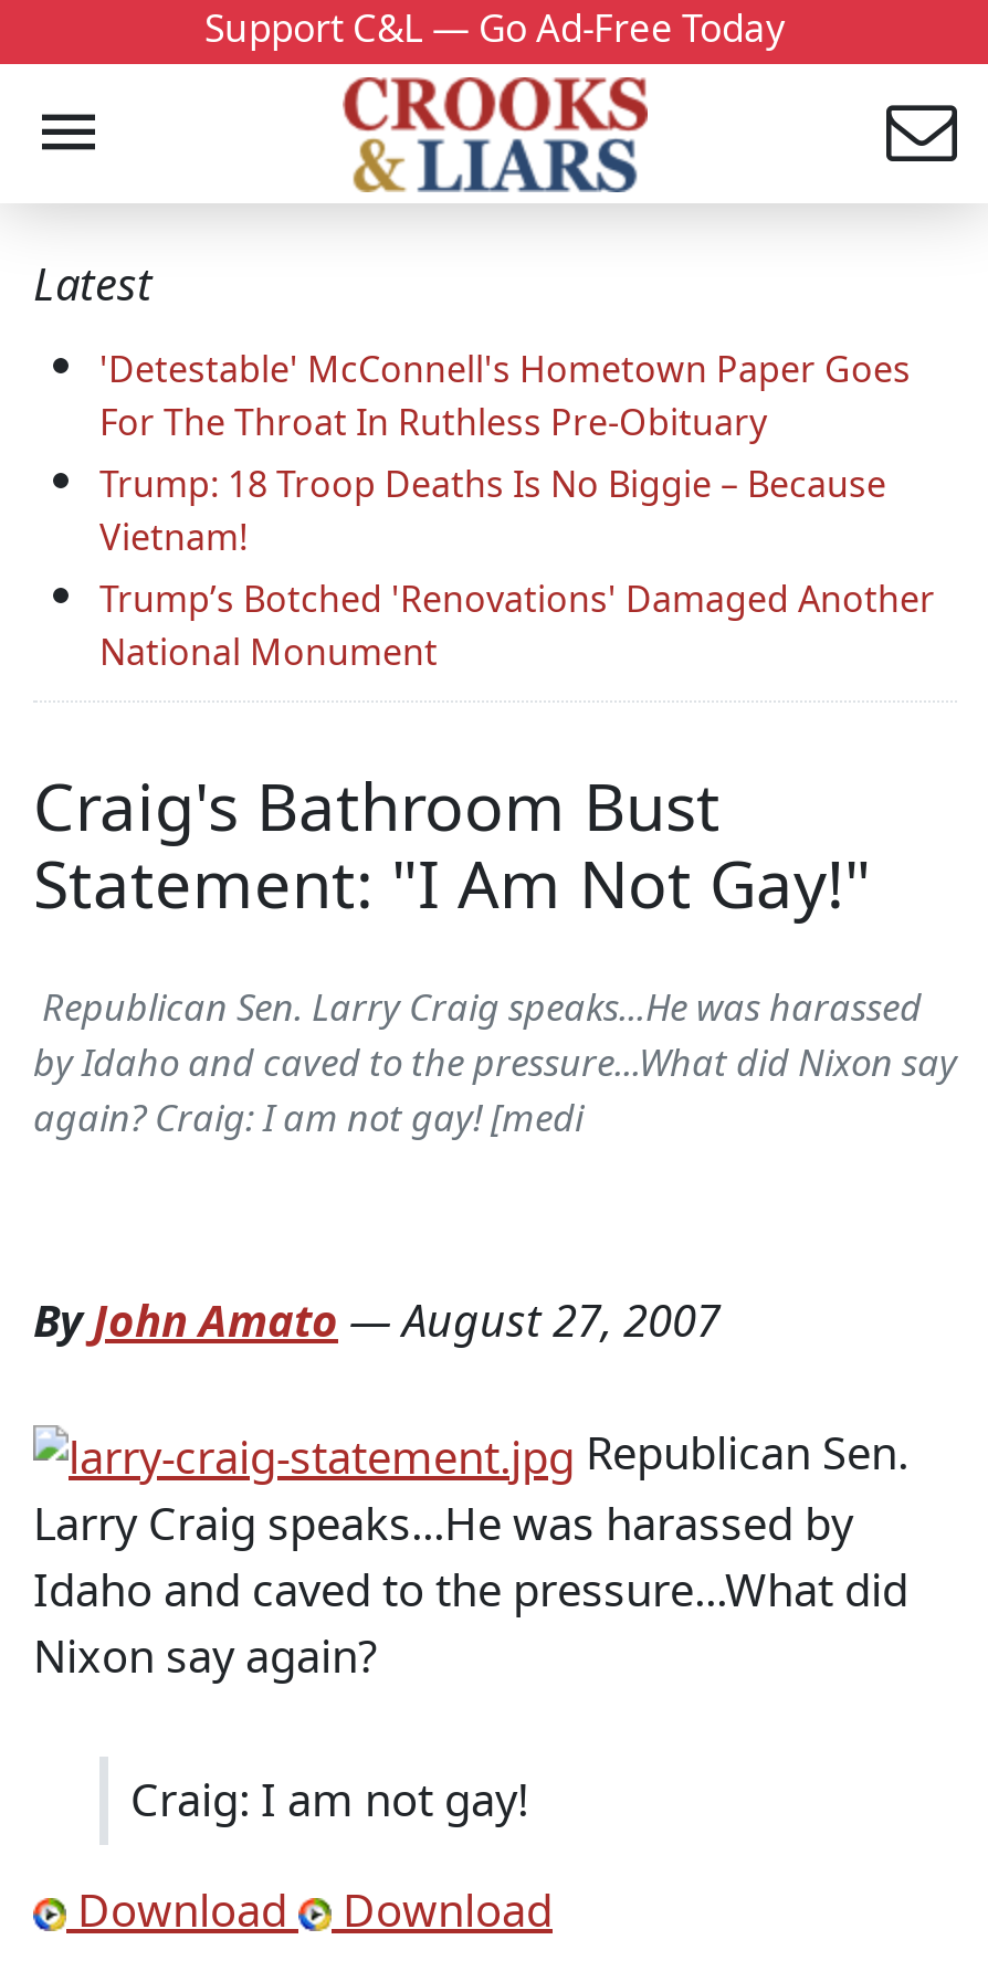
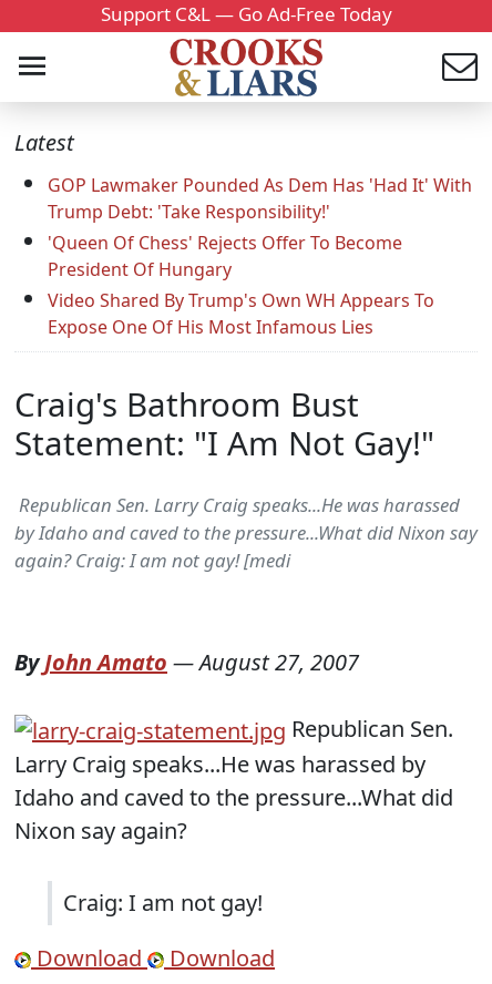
[99,346,935,677] 'Detestable' McConnell's Hometown Paper Goes | For The Throat In Ruthless Pre-Obituary | Trump: 18 Troop Deaths Is No Biggie – Because | Vietnam! | Trump’s Botched 'Renovations' Damaged Another | National Monument -> [48,173,472,340] GOP Lawmaker Pounded As Dem Has 'Had It' With | Trump Debt: 'Take Responsibility!' | 'Queen Of Chess' Rejects Offer To Become | President Of Hungary | Video Shared By Trump's Own WH Appears To | Expose One Of His Most Infamous Lies

